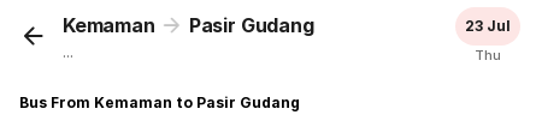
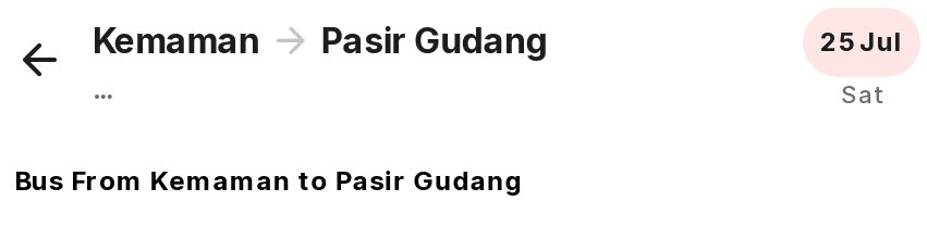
[465,17,511,35] 23 Jul -> [820,25,903,58] 25 Jul
[474,47,501,64] Thu -> [841,79,882,110] Sat

